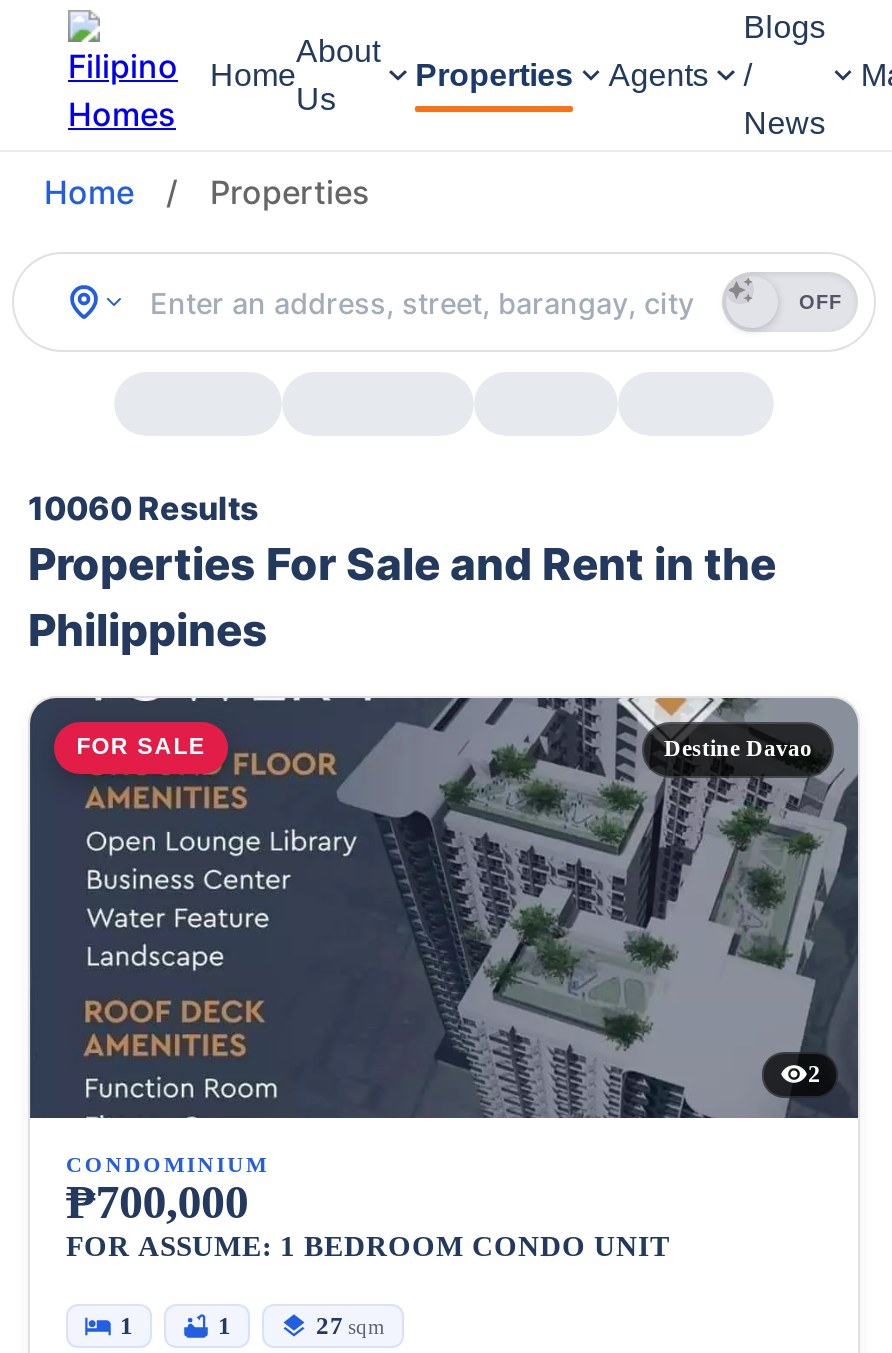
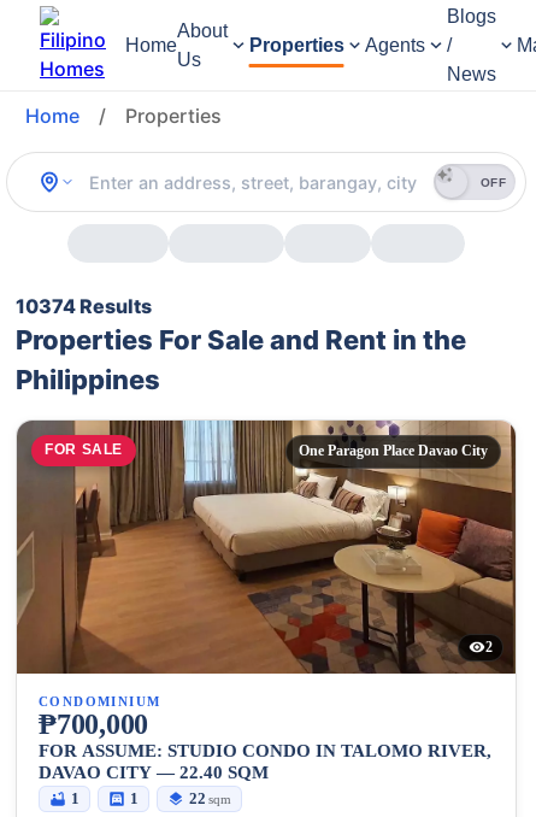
[28,488,258,528] 10060 Results -> [16,294,152,318] 10374 Results
[28,696,860,1120] [image] | Destine Davao -> [16,419,516,675] [image] | One Paragon Place Davao City
[66,1230,670,1262] FOR ASSUME: 1 BEDROOM CONDO UNIT -> [39,741,491,782] FOR ASSUME: STUDIO CONDO IN TALOMO RIVER, | DAVAO CITY — 22.40 SQM
[316,1312,386,1340] 27 sqm -> [189,790,231,807] 22 sqm

